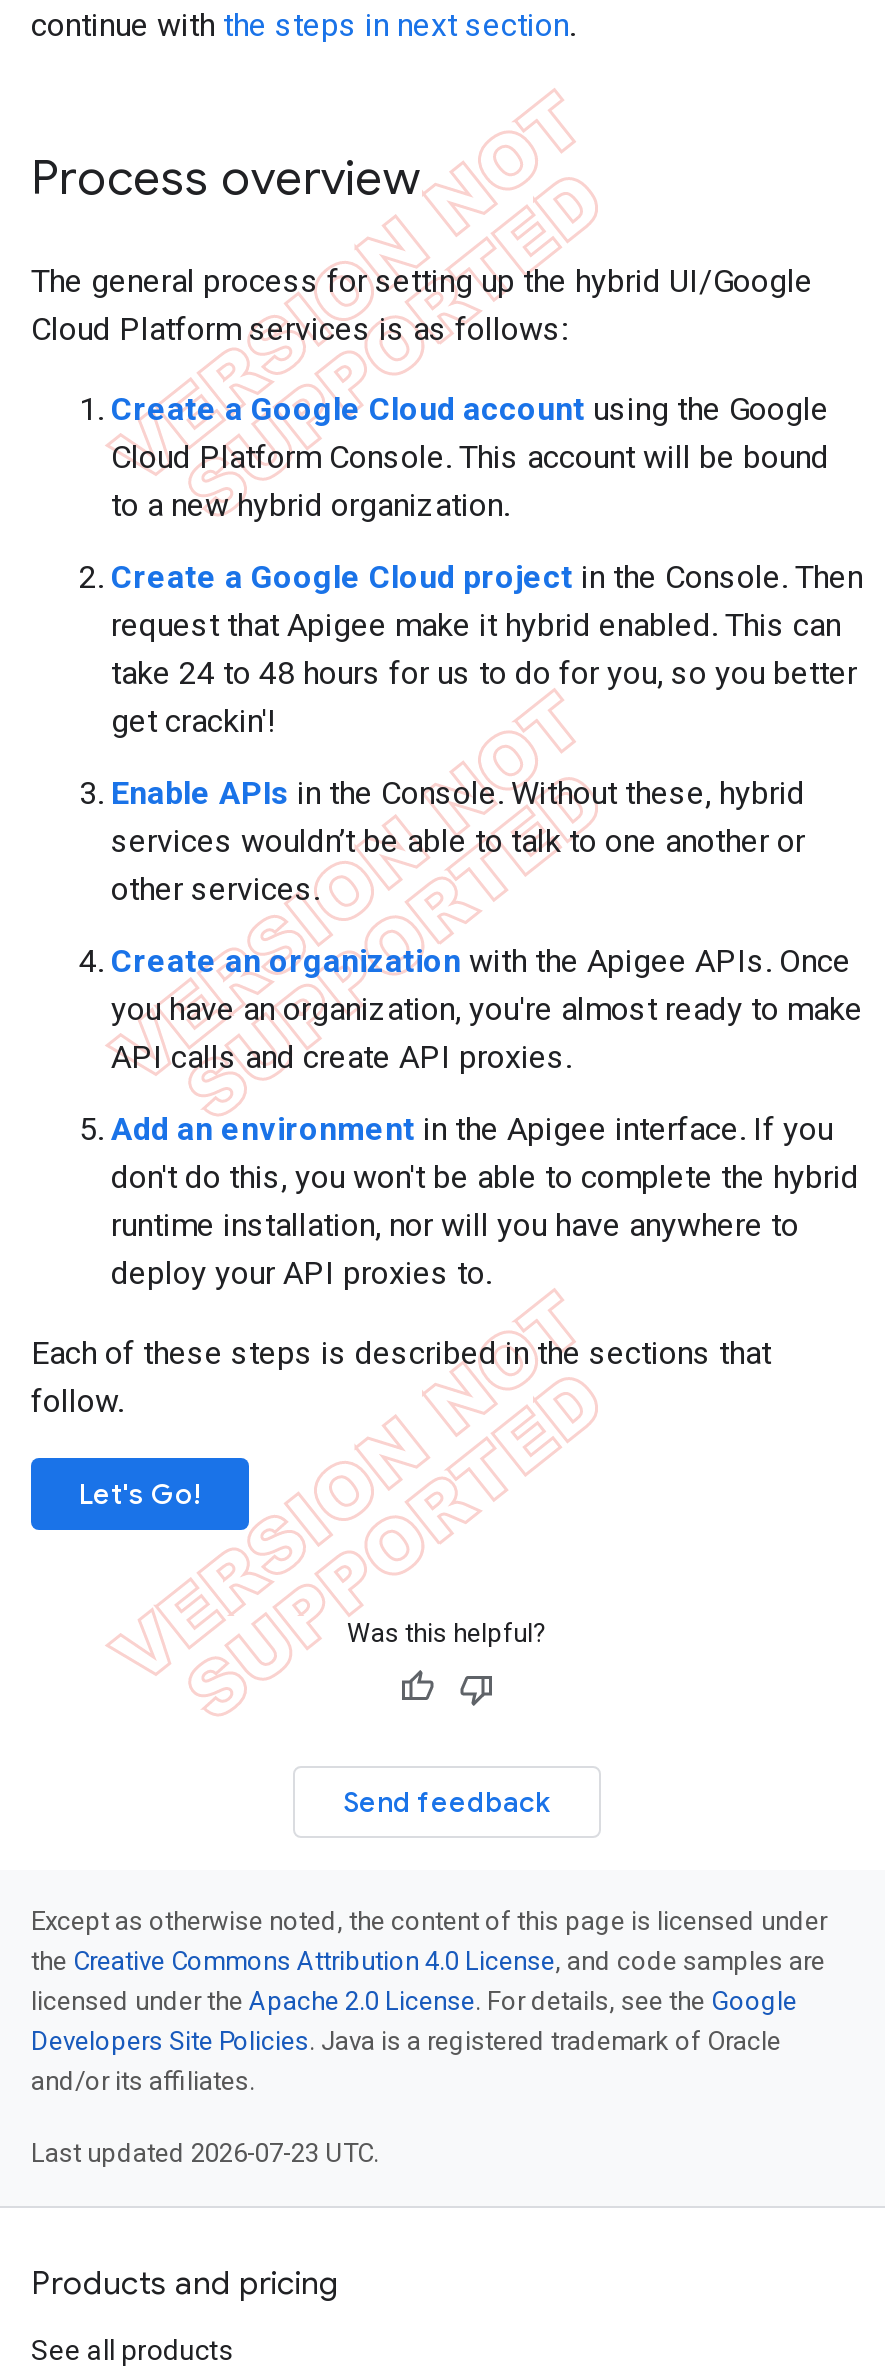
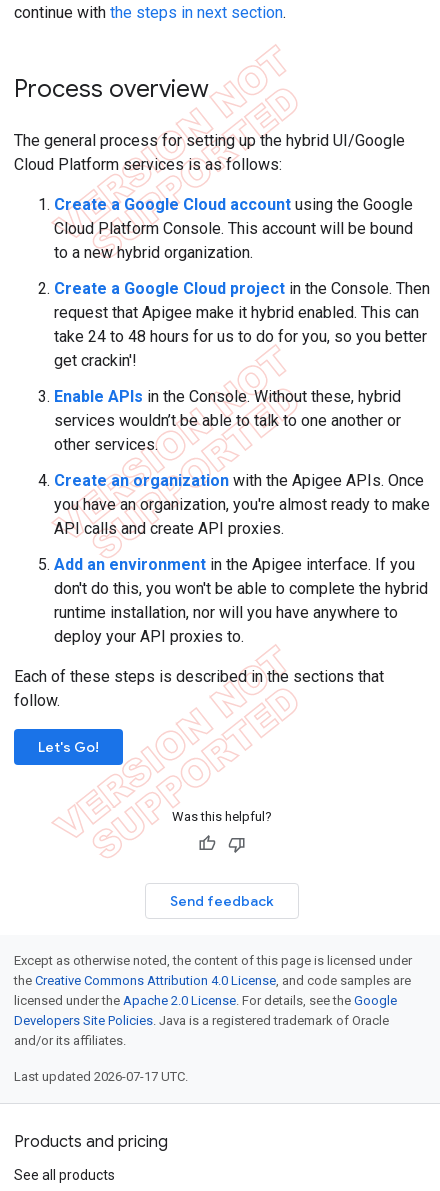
[31,2138,379,2168] Last updated 2026-07-23 UTC. -> [14,1069,188,1084] Last updated 2026-07-17 UTC.

